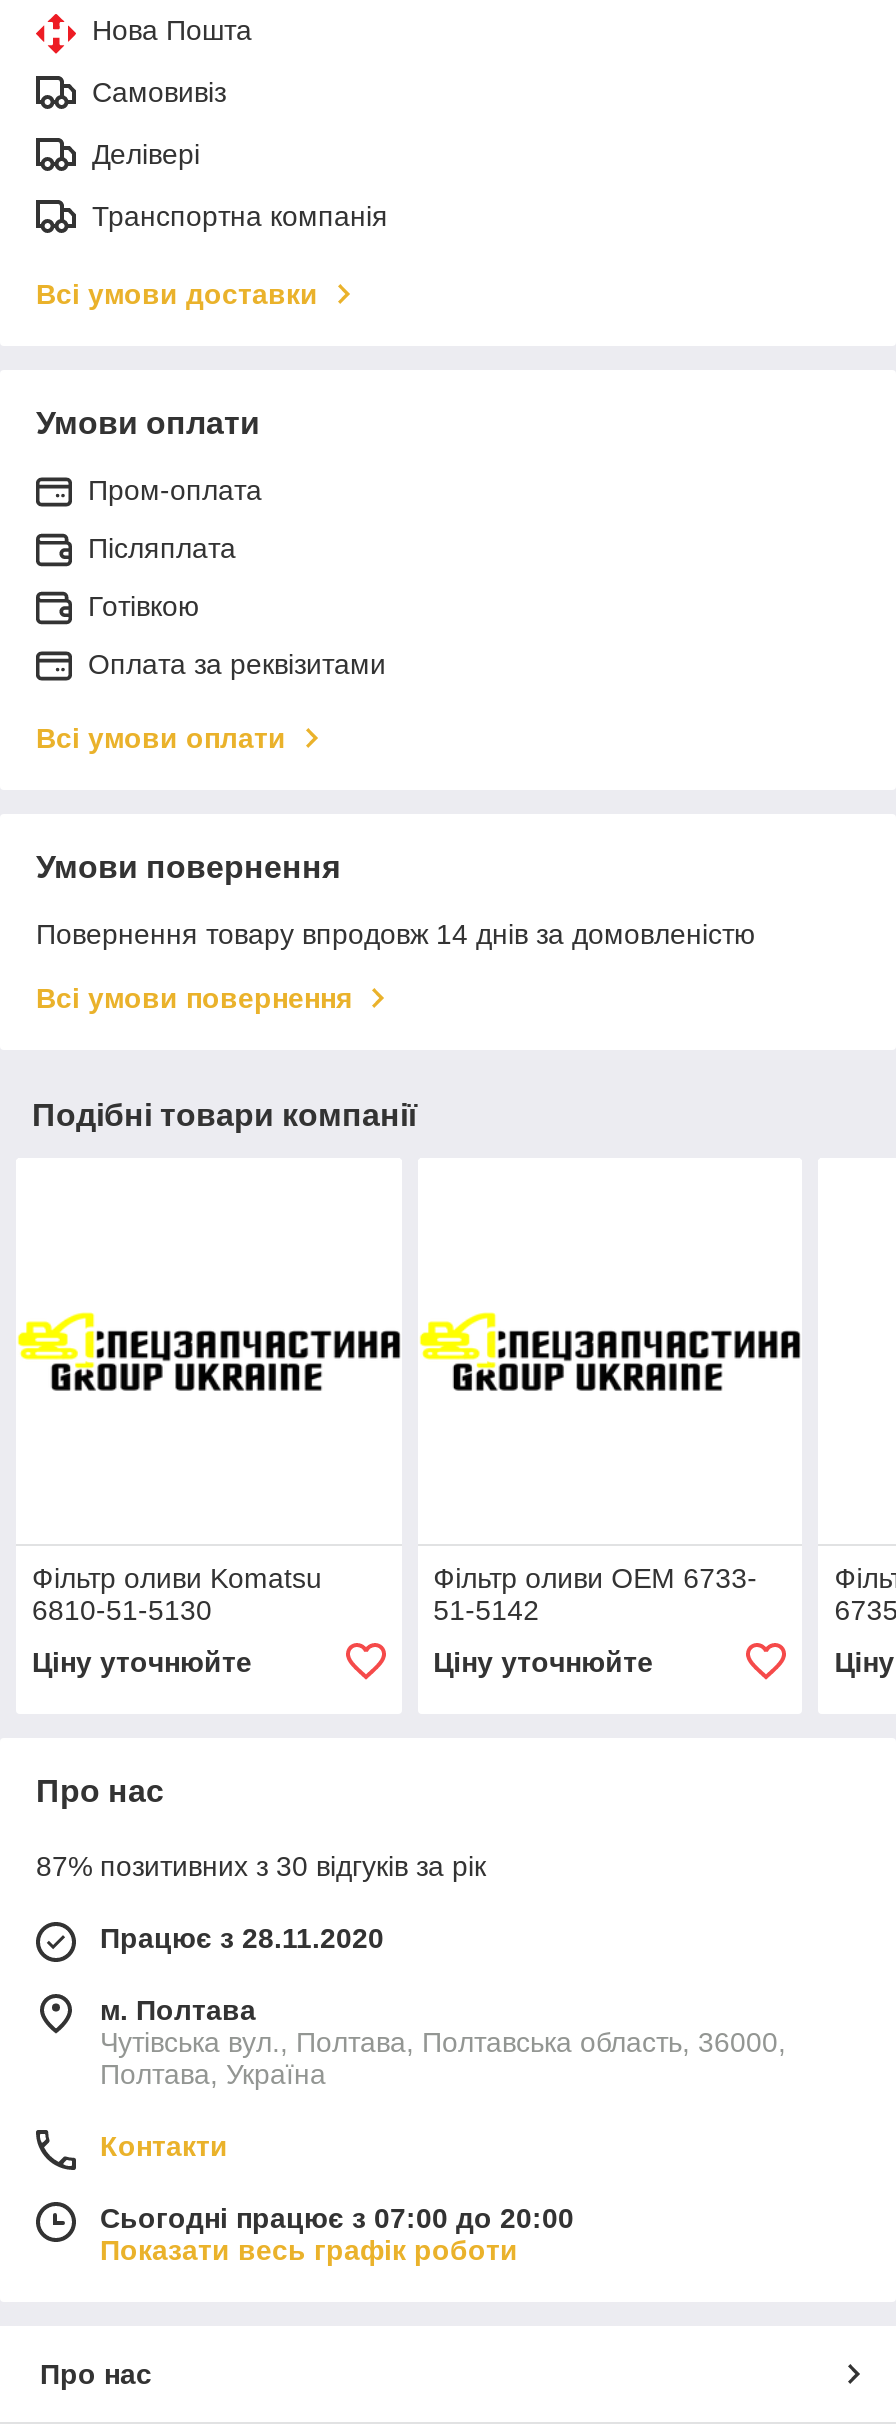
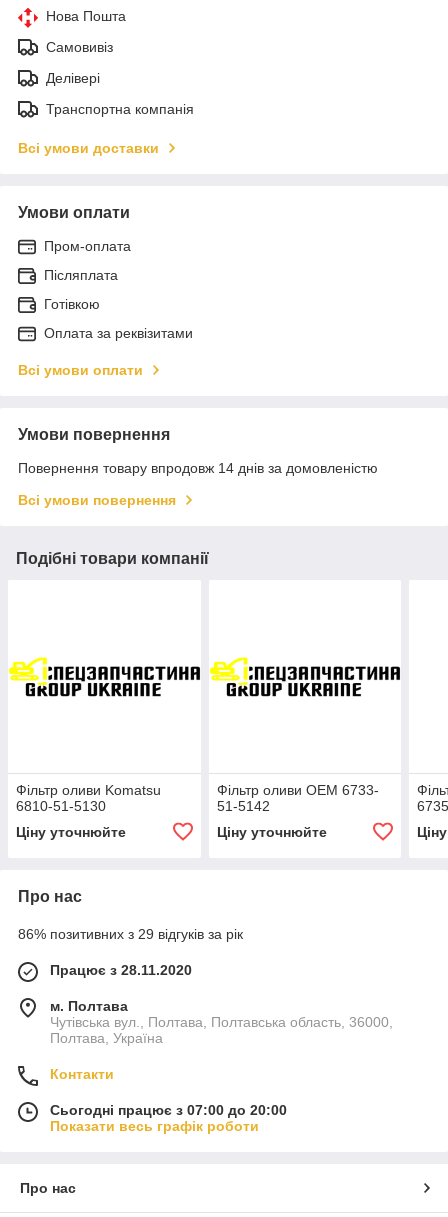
[36,1850,486,1882] 87% позитивних з 30 відгуків за рік -> [18,926,243,942] 86% позитивних з 29 відгуків за рік

